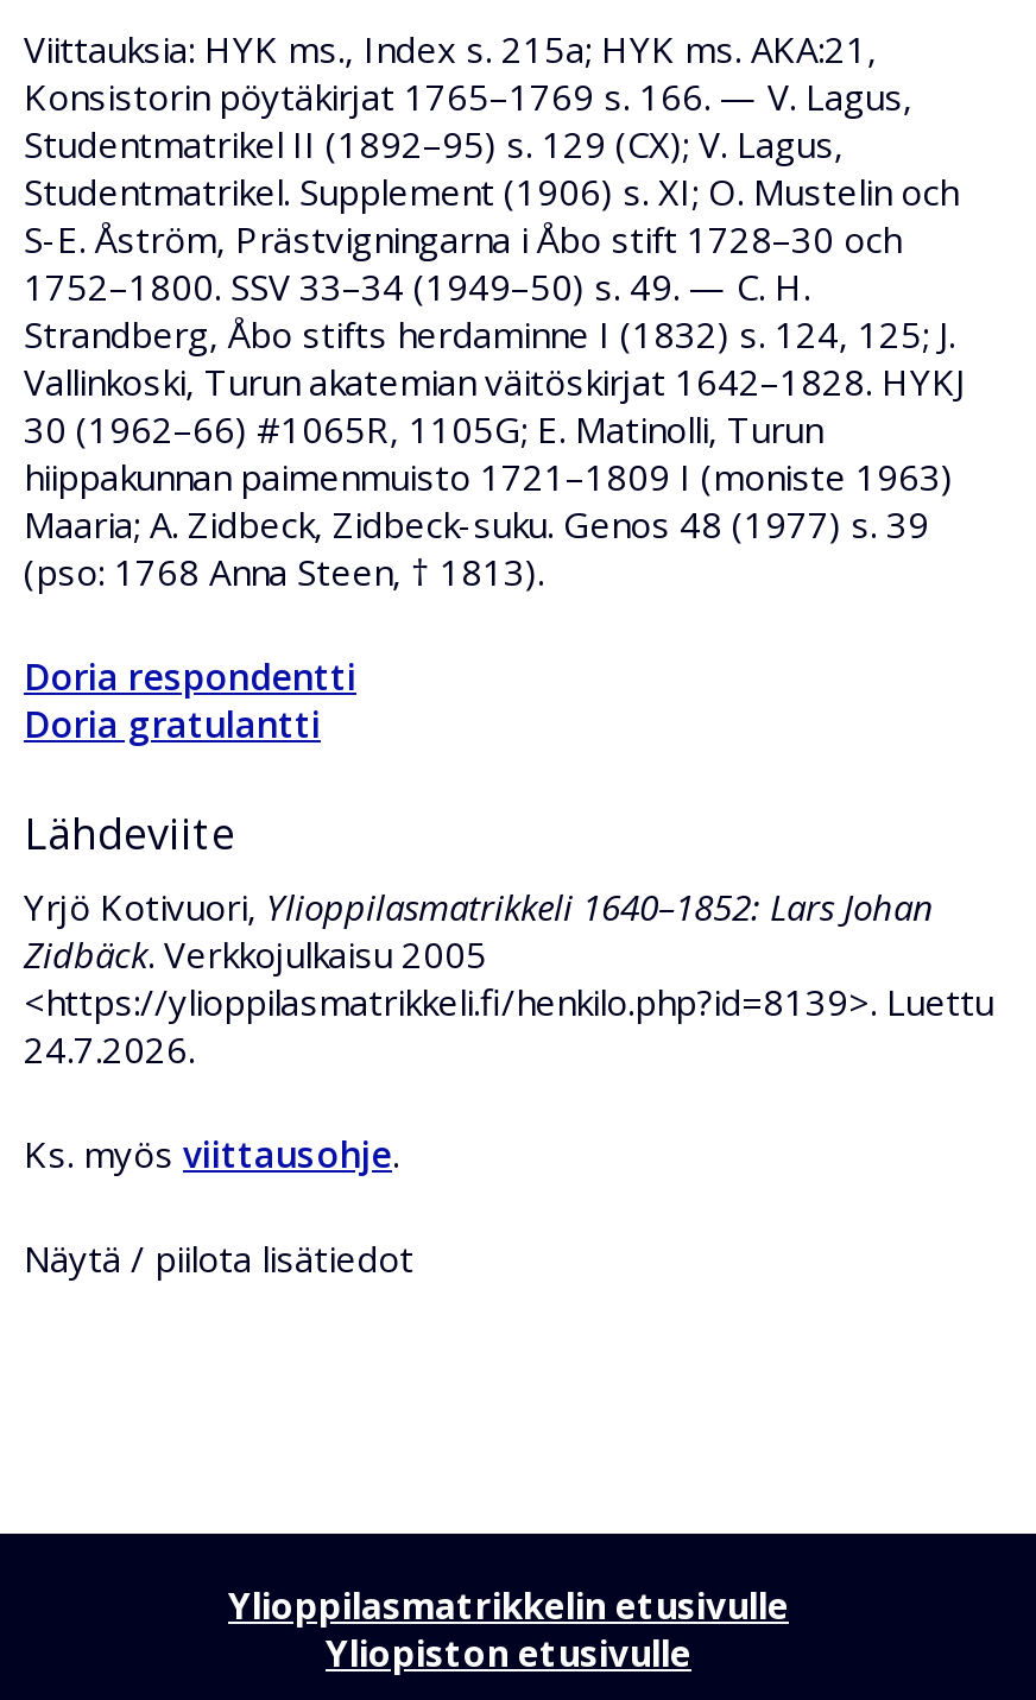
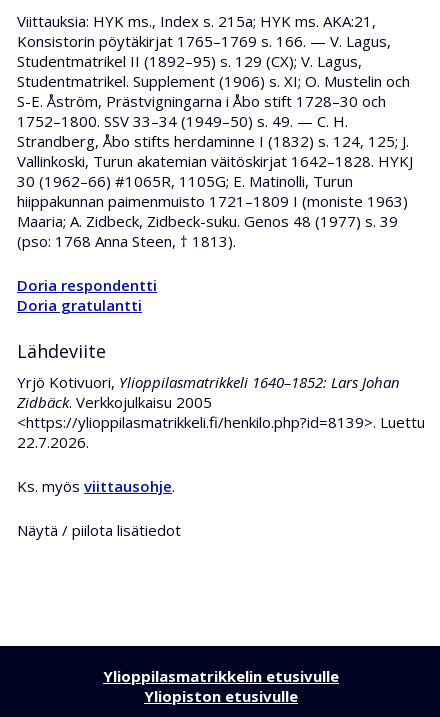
[24,1025,195,1073] 24.7.2026. -> [17,432,89,452] 22.7.2026.

